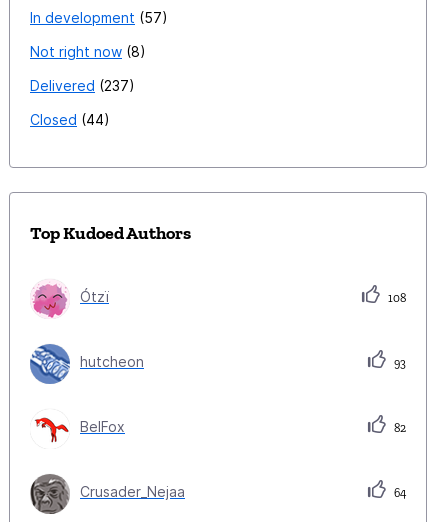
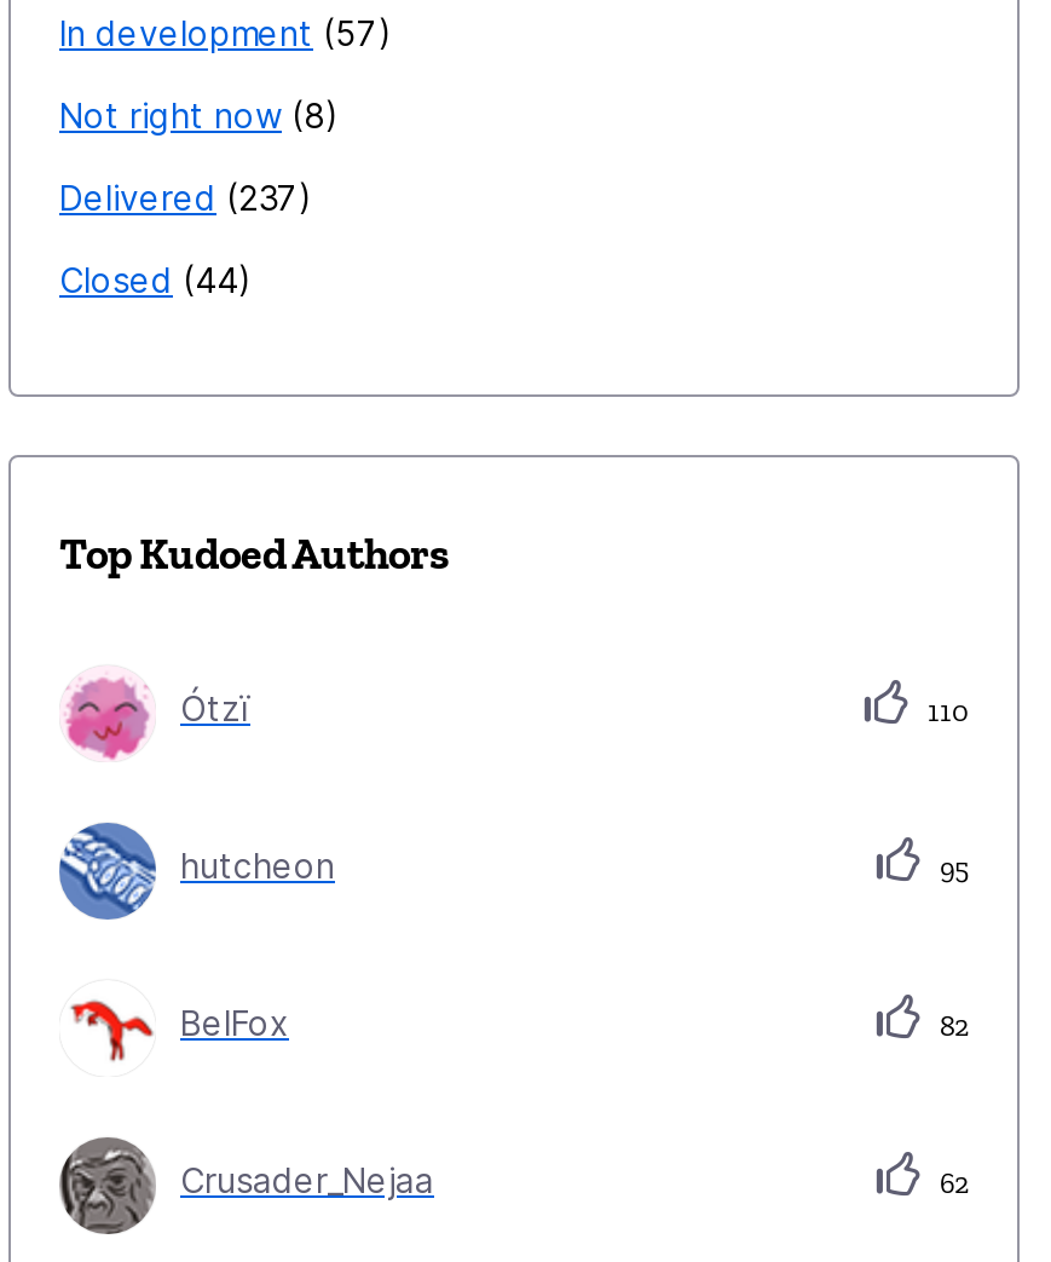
[385,291,406,305] 108 -> [920,695,969,729] 110
[391,356,406,370] 93 -> [932,853,969,887] 95
[391,486,406,500] 64 -> [932,1167,969,1201] 62

